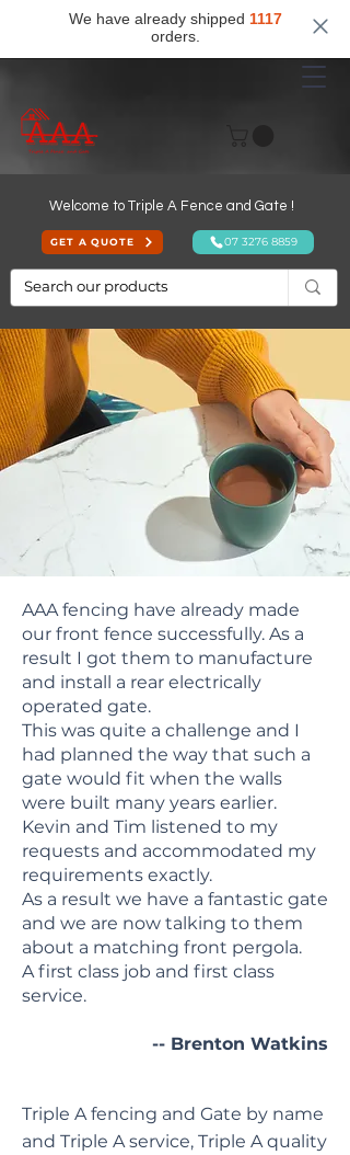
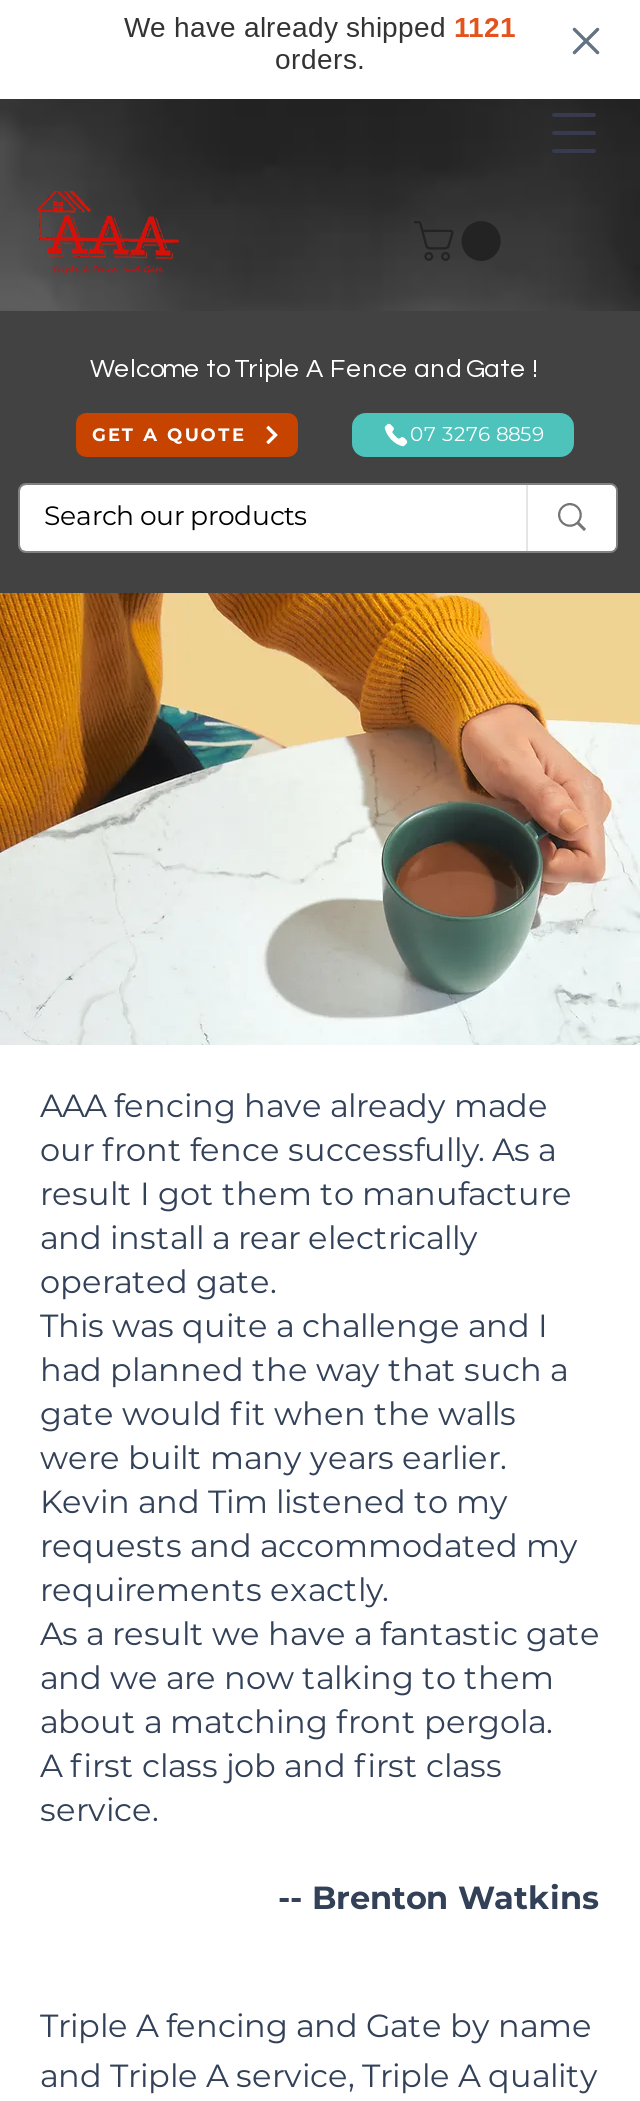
[68,10,282,27] We have already shipped 1117 -> [124,11,516,43] We have already shipped 1121

